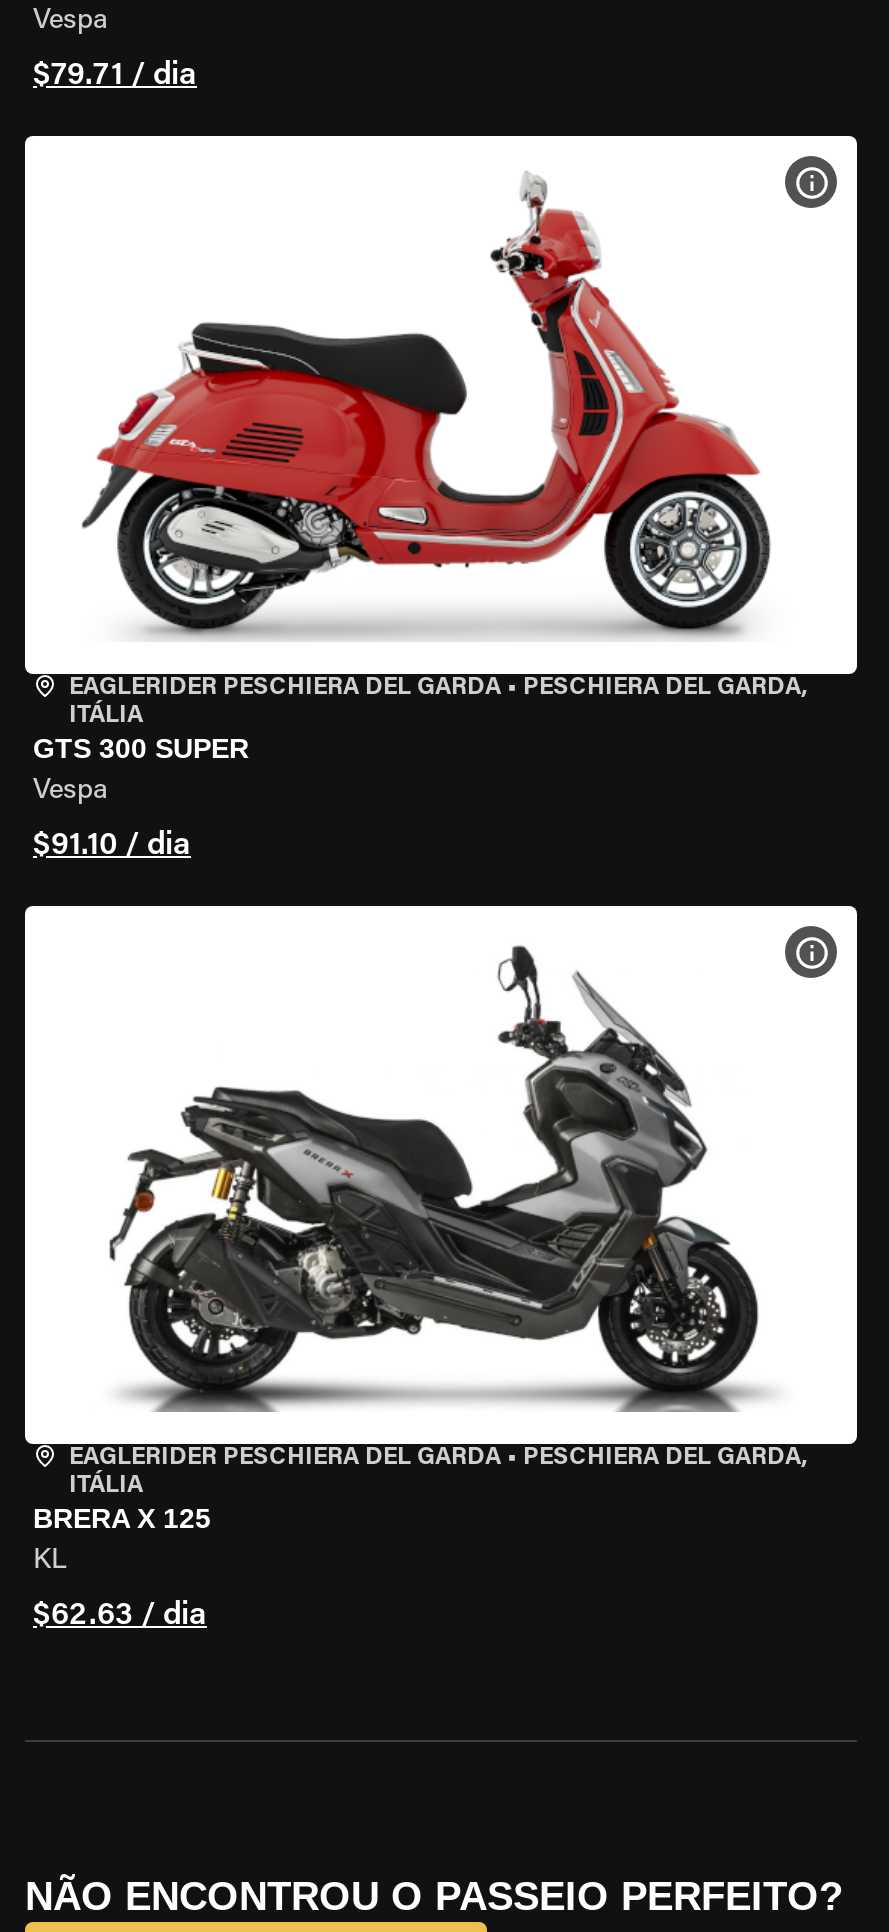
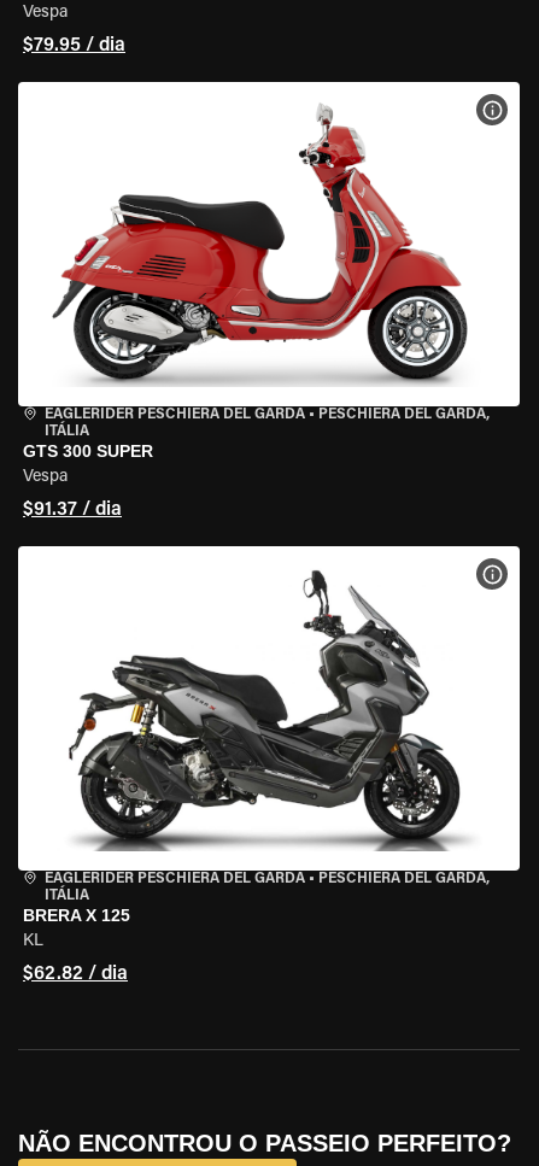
[33,60,197,92] $79.71 / dia -> [23,36,125,55] $79.95 / dia
[33,830,191,862] $91.10 / dia -> [23,500,122,520] $91.37 / dia
[33,1600,207,1632] $62.63 / dia -> [23,965,128,984] $62.82 / dia

